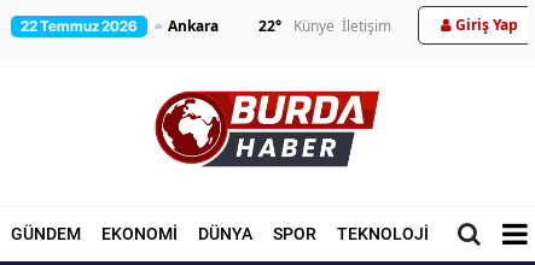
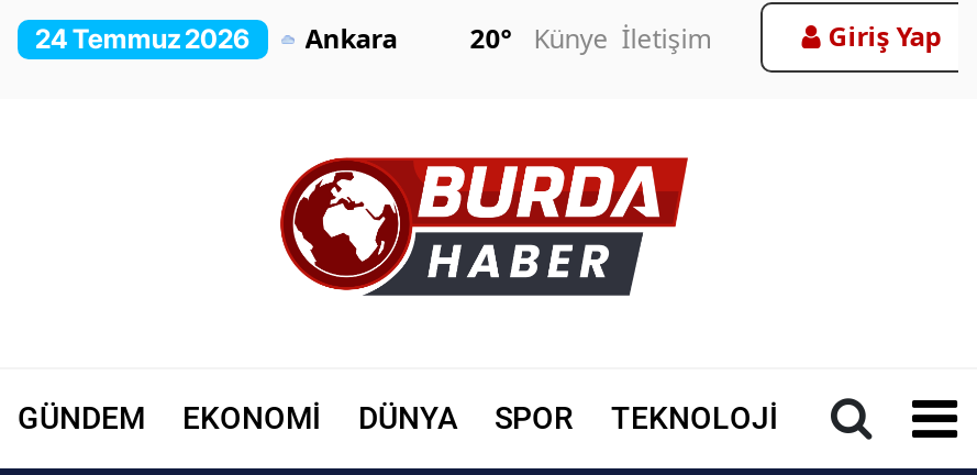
[21,17,138,35] 22 Temmuz 2026 -> [35,22,251,55] 24 Temmuz 2026
[259,16,392,36] 22° Künye İletişim -> [470,20,711,57] 20° Künye İletişim

